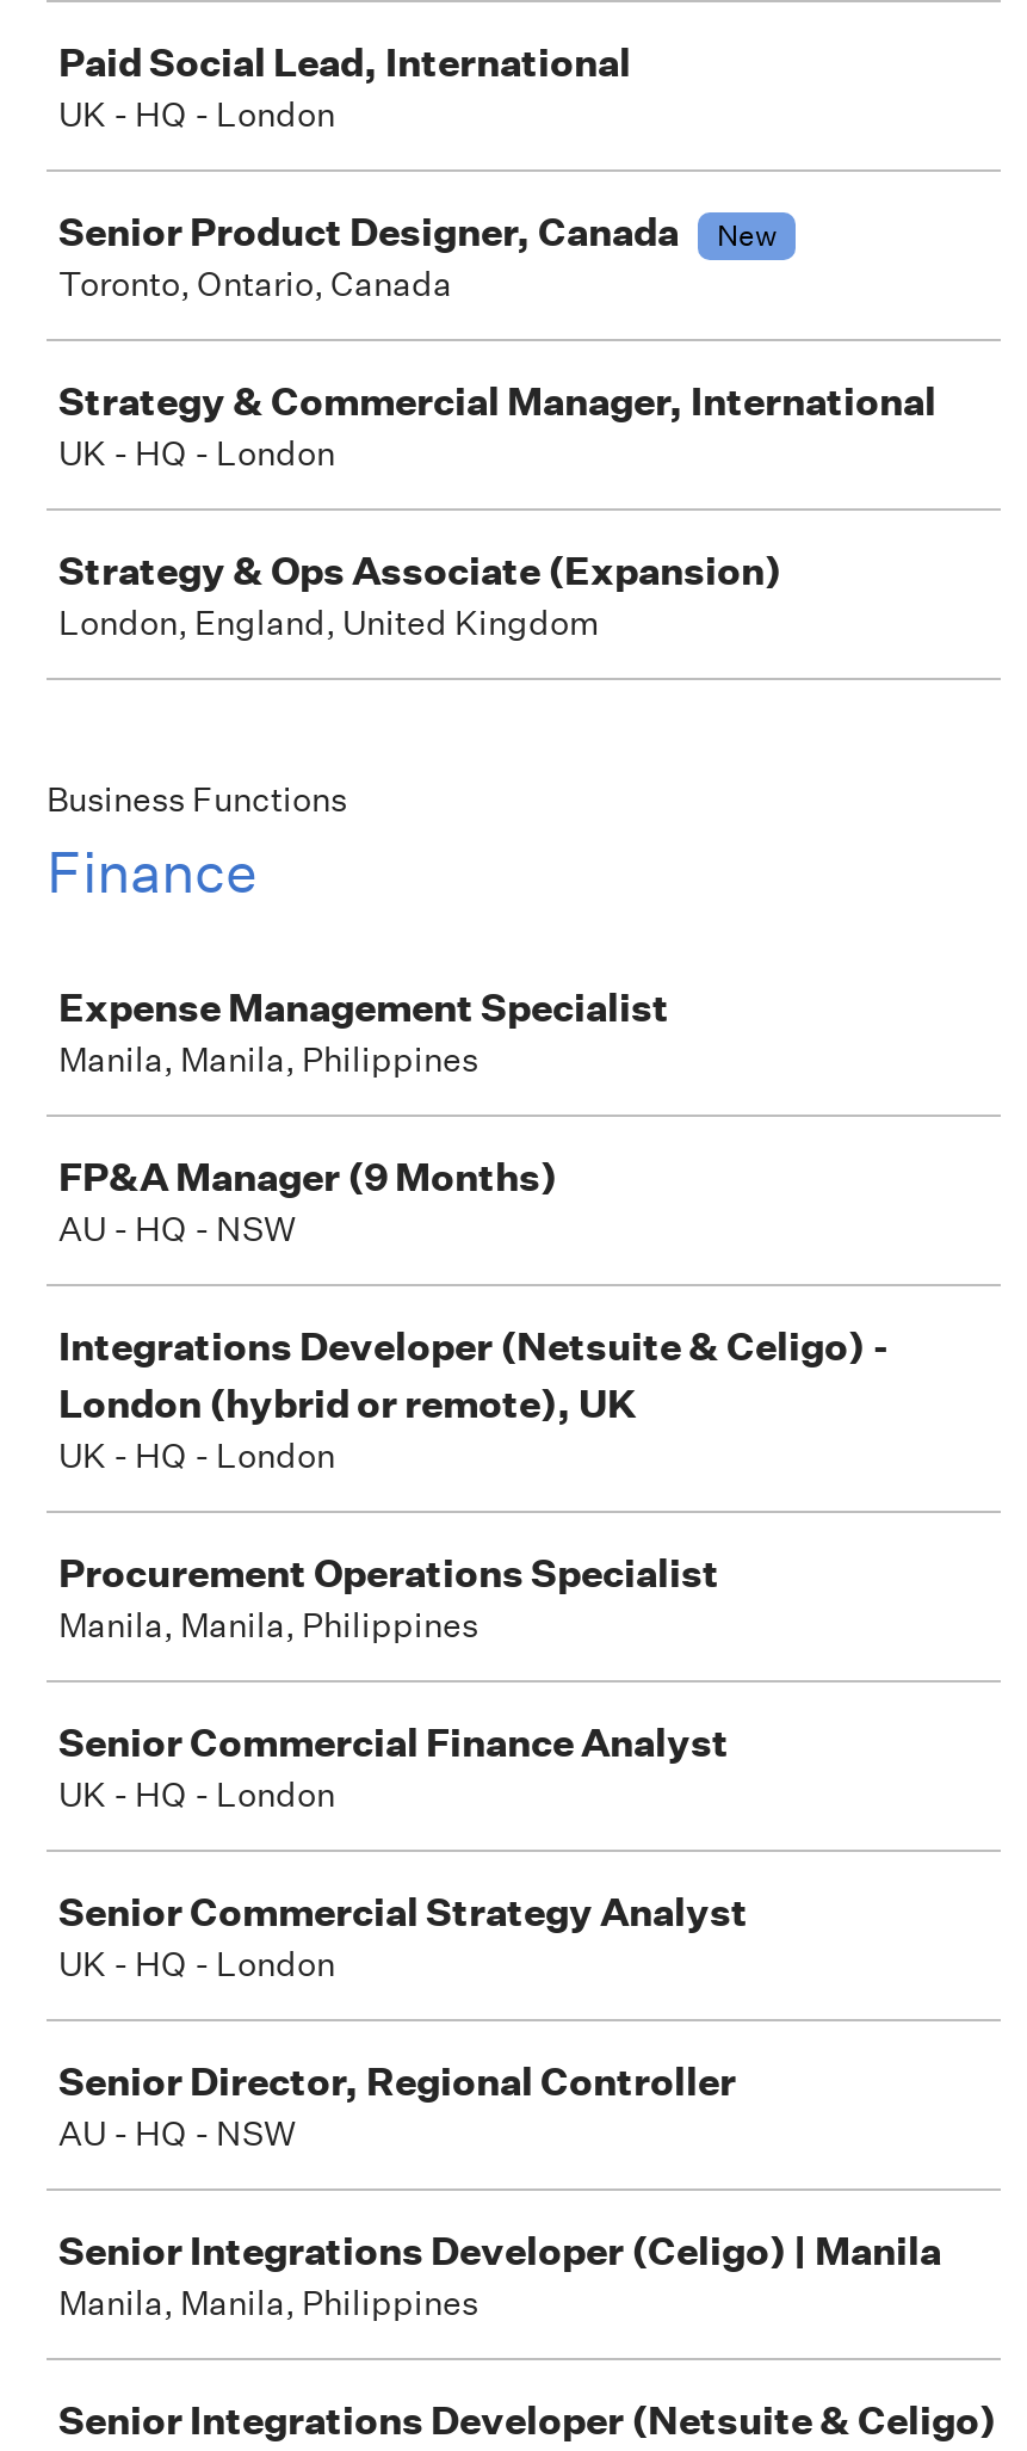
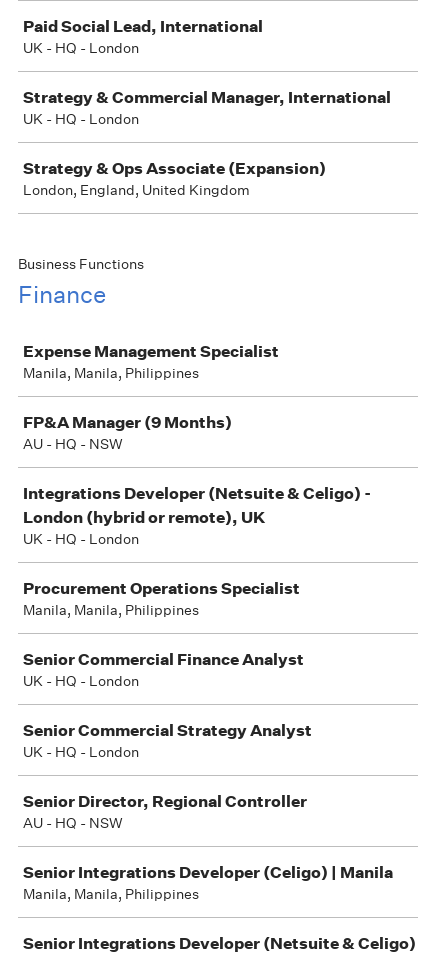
[58,209,777,307] Senior Product Designer, Canada | New | Toronto, Ontario, Canada -> none

